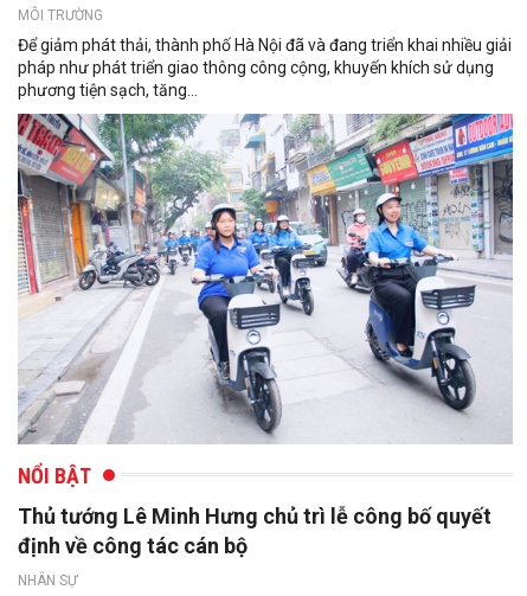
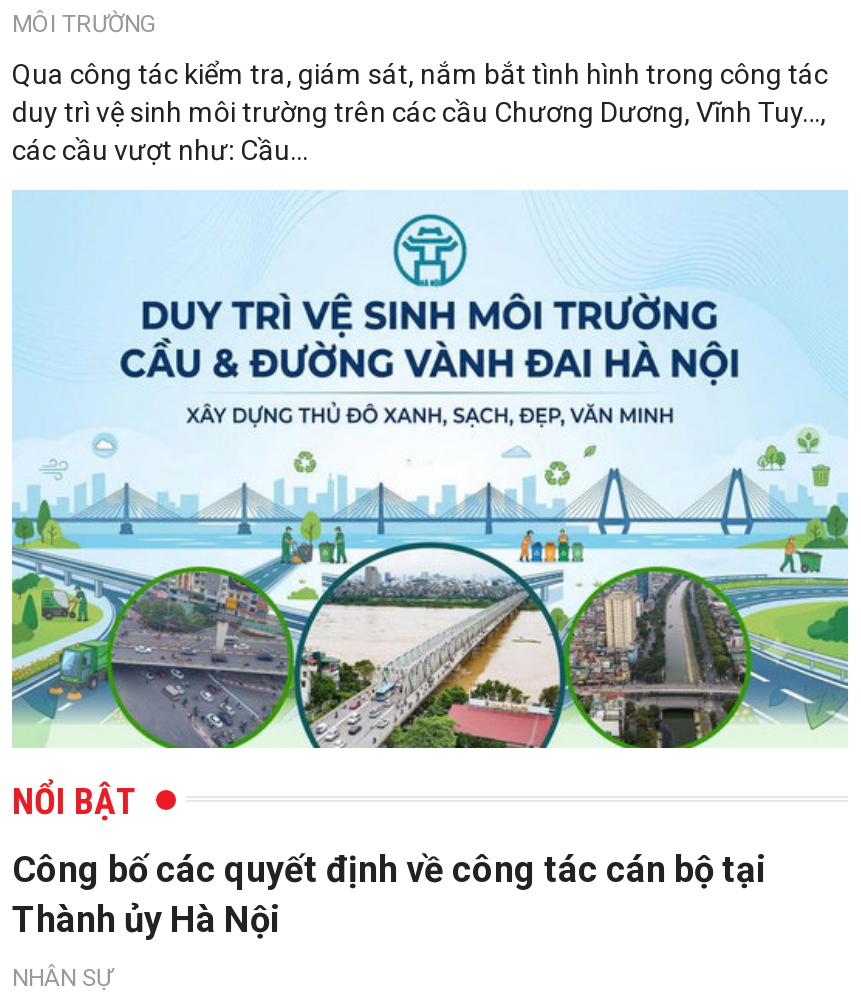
[18,36,512,100] Để giảm phát thải, thành phố Hà Nội đã và đang triển khai nhiều giải | pháp như phát triển giao thông công cộng, khuyến khích sử dụng | phương tiện sạch, tăng... -> [12,58,828,166] Qua công tác kiểm tra, giám sát, nắm bắt tình hình trong công tác | duy trì vệ sinh môi trường trên các cầu Chương Dương, Vĩnh Tuy…, | các cầu vượt như: Cầu...
[17,113,514,444] [image] -> [10,190,850,750] [image]
[18,503,491,558] Thủ tướng Lê Minh Hưng chủ trì lễ công bố quyết | định về công tác cán bộ -> [12,847,766,939] Công bố các quyết định về công tác cán bộ tại | Thành ủy Hà Nội

